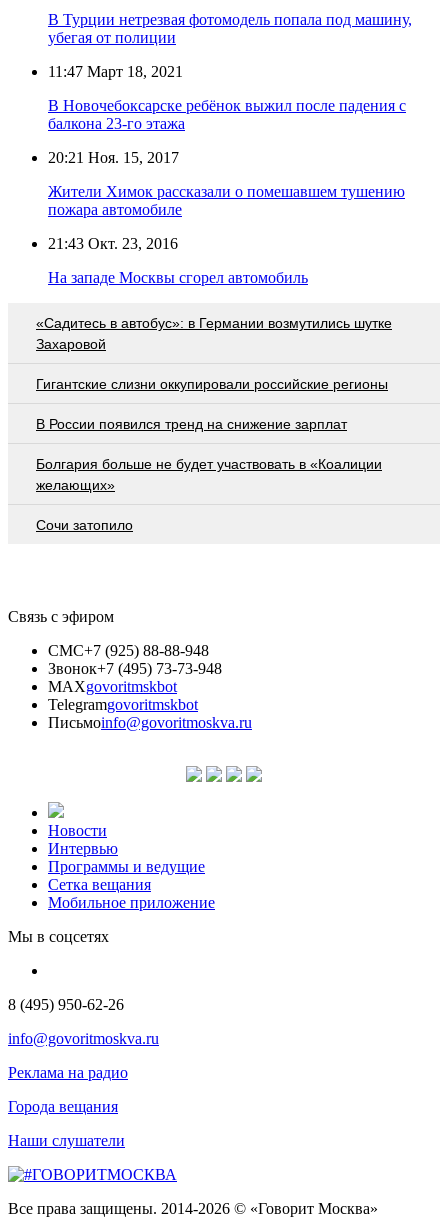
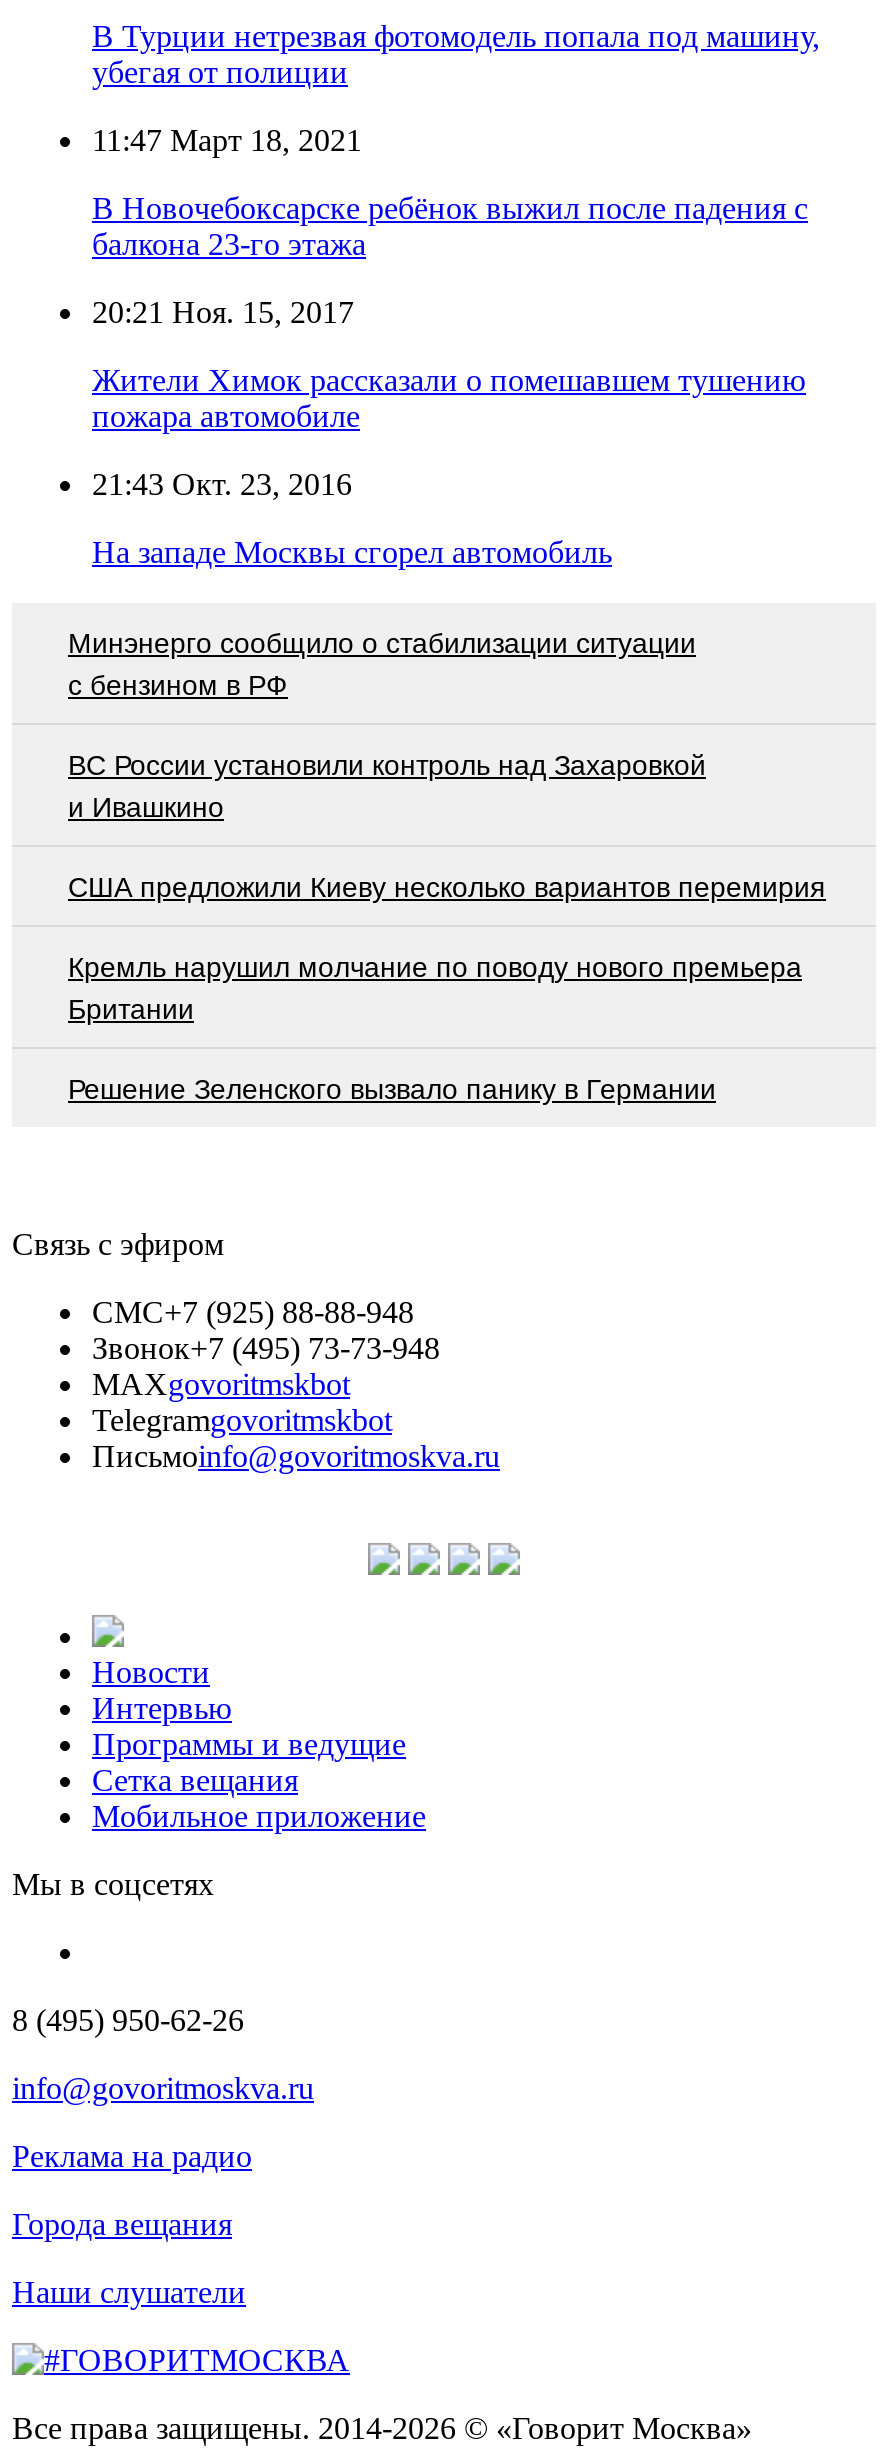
[36,315,392,352] «Садитесь в автобус»: в Германии возмутились шутке | Захаровой -> [68,626,696,700] Минэнерго сообщило о стабилизации ситуации | с бензином в РФ
[36,376,388,392] Гигантские слизни оккупировали российские регионы -> [68,748,706,822] ВС России установили контроль над Захаровкой | и Ивашкино
[36,416,347,432] В России появился тренд на снижение зарплат -> [68,870,826,902] США предложили Киеву несколько вариантов перемирия
[36,456,382,493] Болгария больше не будет участвовать в «Коалиции | желающих» -> [68,950,802,1024] Кремль нарушил молчание по поводу нового премьера | Британии
[36,517,133,533] Сочи затопило -> [68,1072,716,1104] Решение Зеленского вызвало панику в Германии

